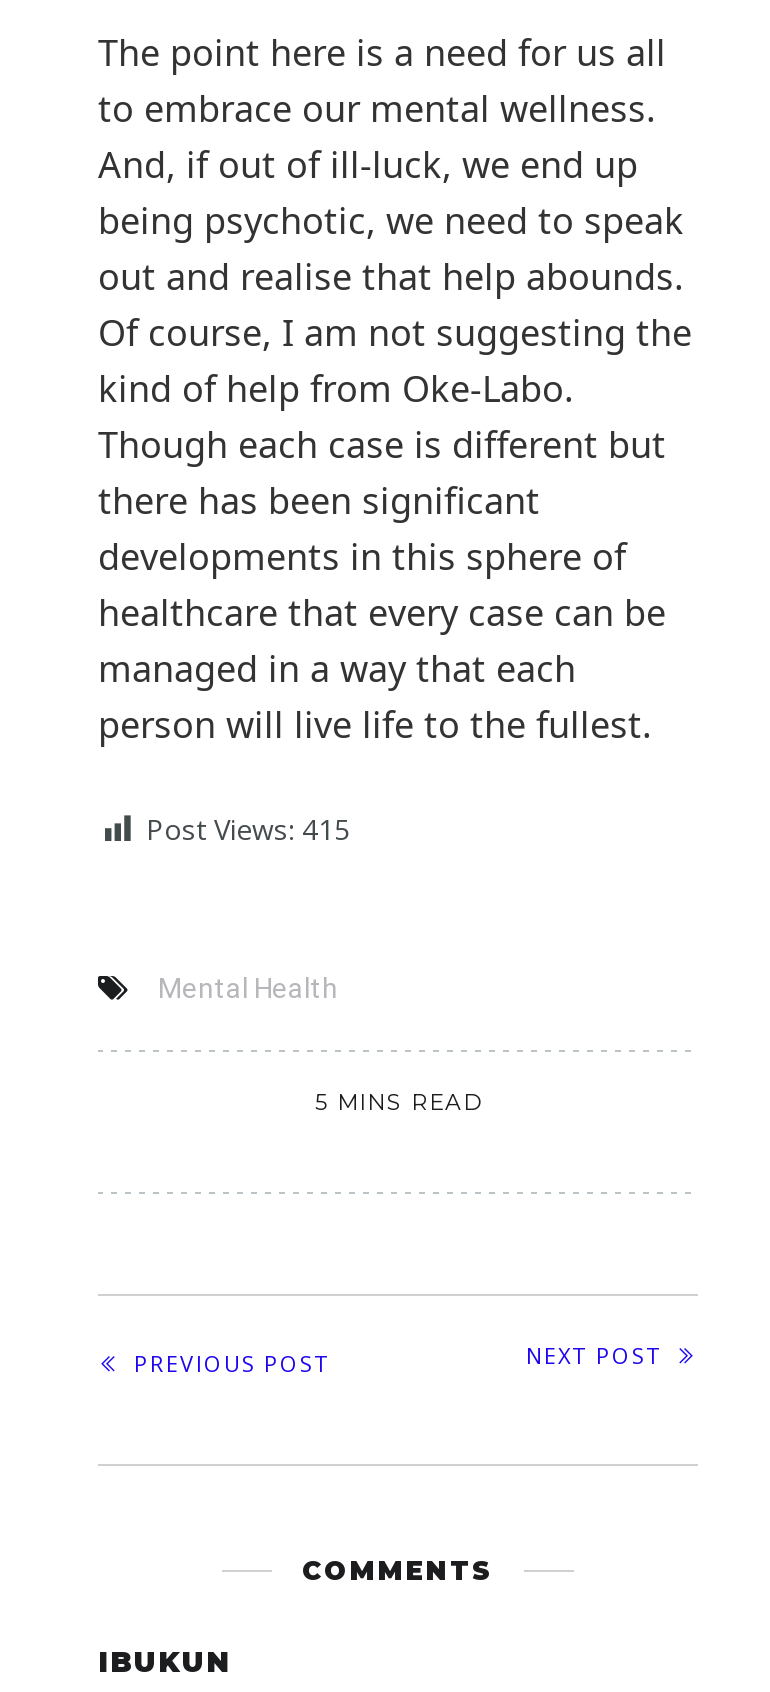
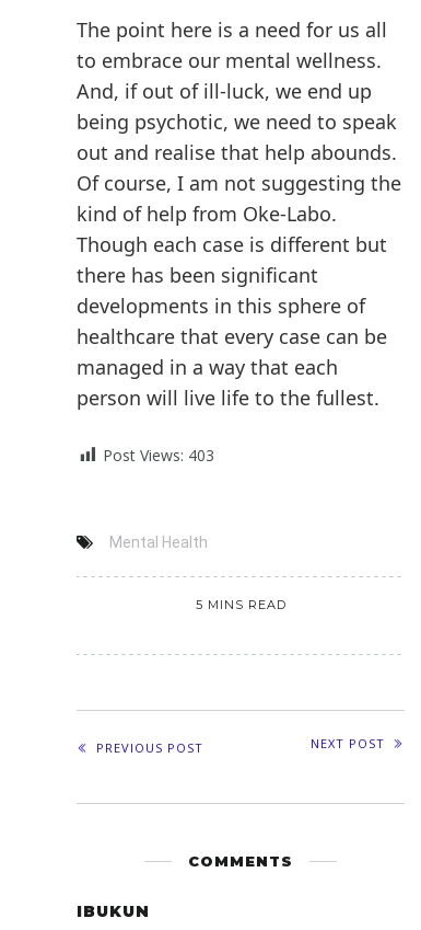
[146,810,350,848] Post Views: 415 -> [103,445,214,466] Post Views: 403

